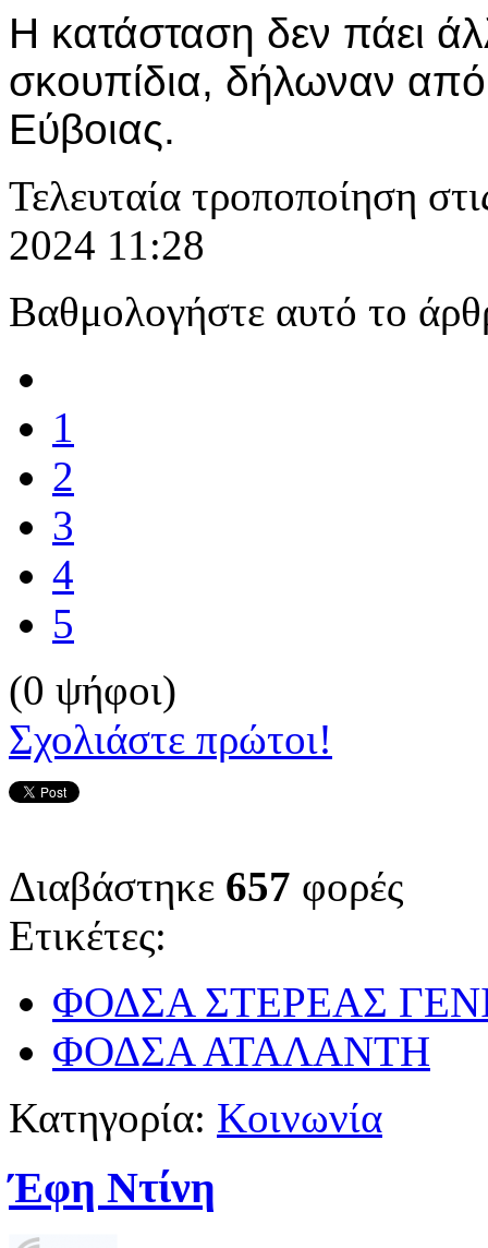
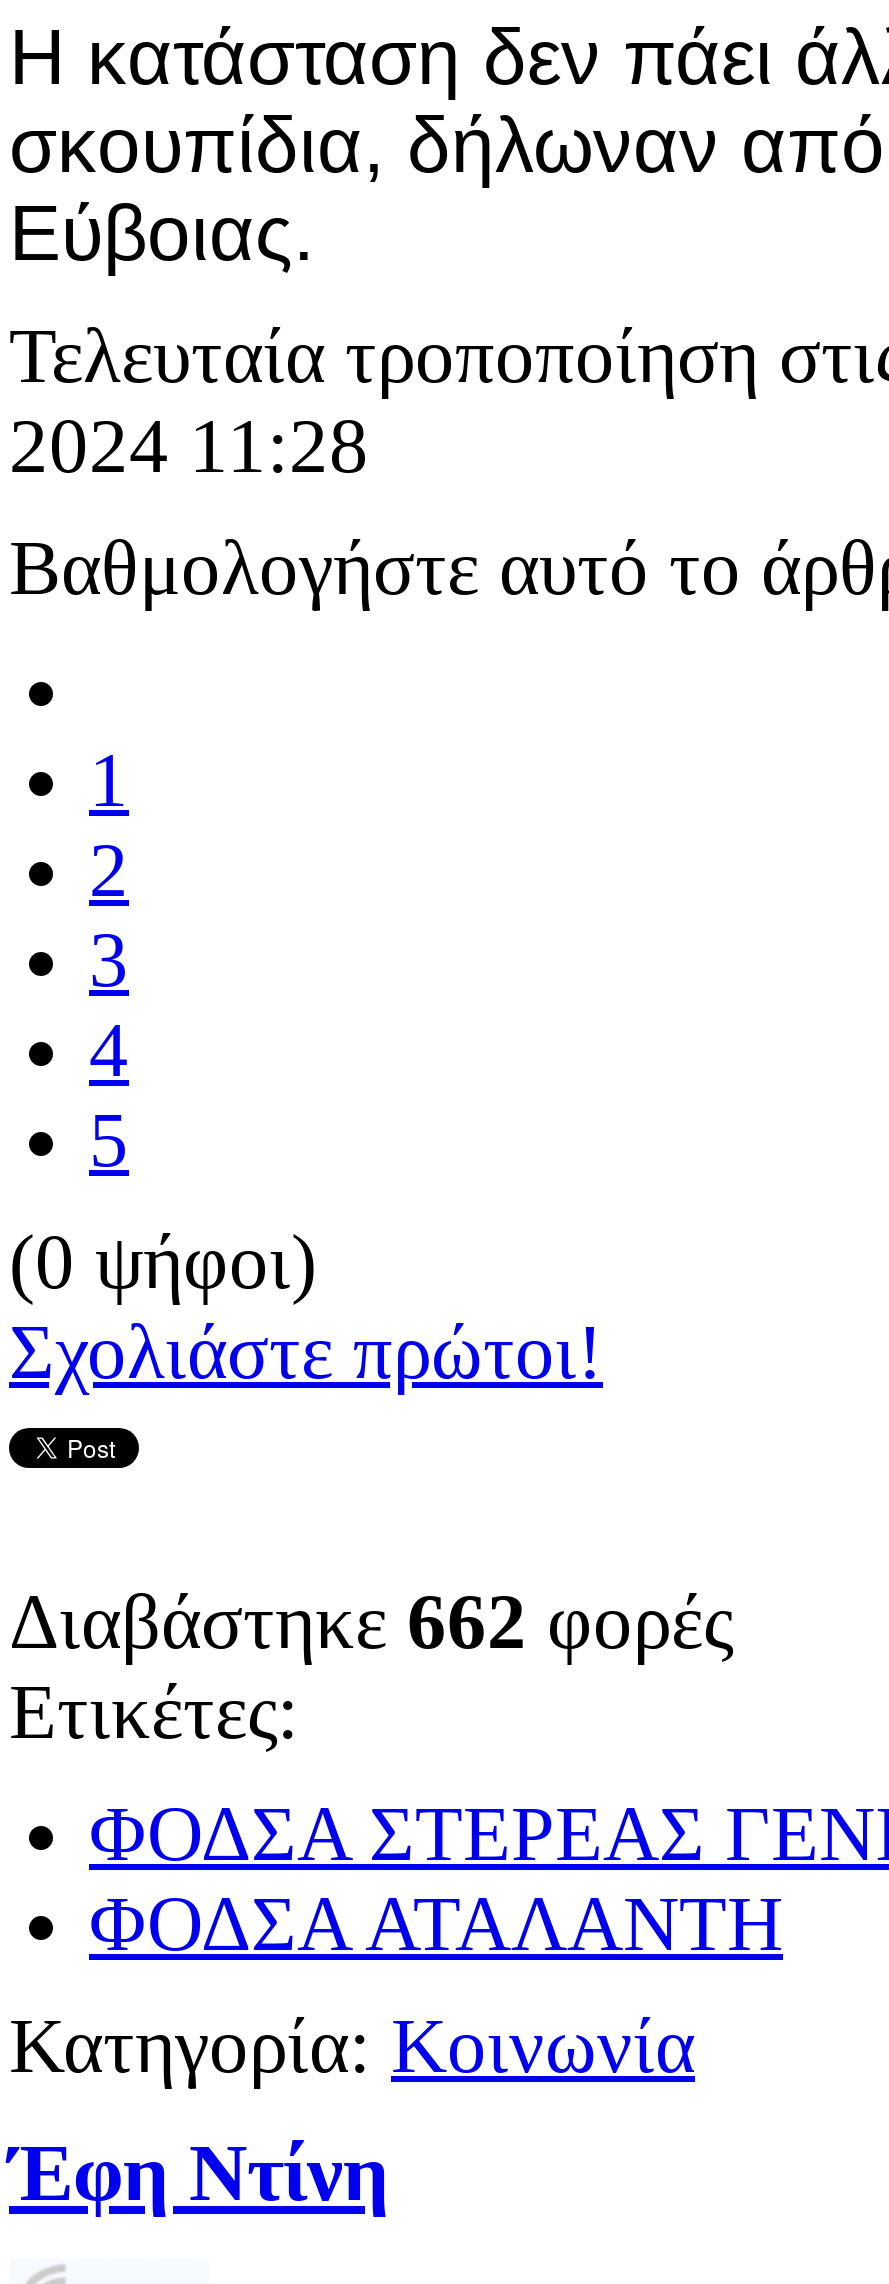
[9,862,403,909] Διαβάστηκε 657 φορές -> [9,1577,733,1663] Διαβάστηκε 662 φορές

